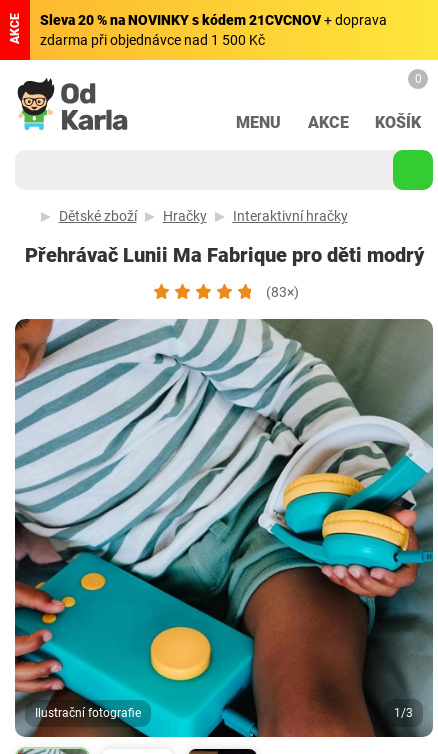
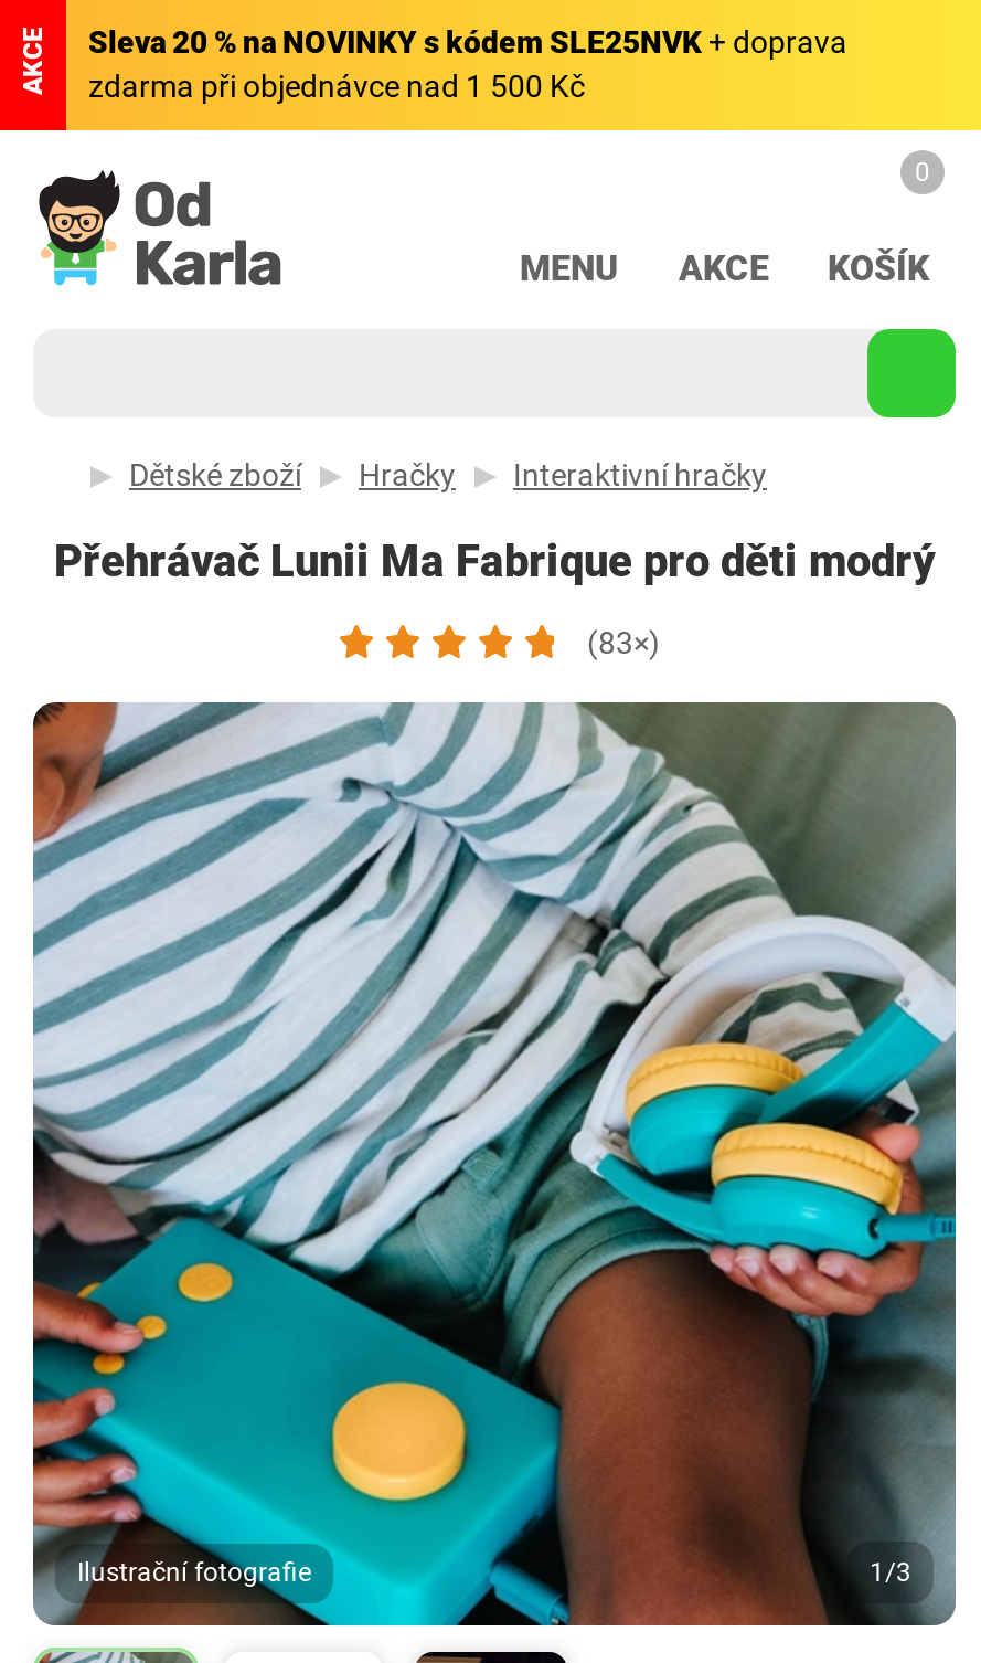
[40,12,387,28] Sleva 20 % na NOVINKY s kódem 21CVCNOV + doprava -> [88,24,847,60] Sleva 20 % na NOVINKY s kódem SLE25NVK + doprava

